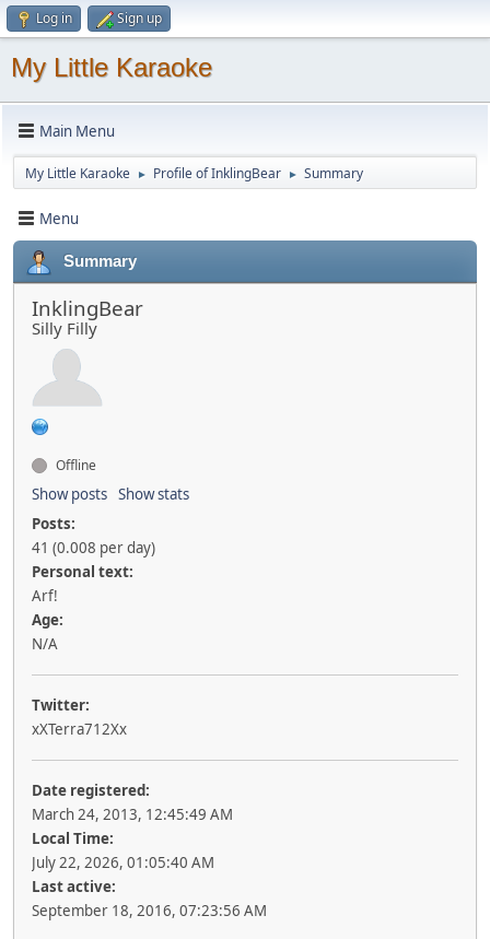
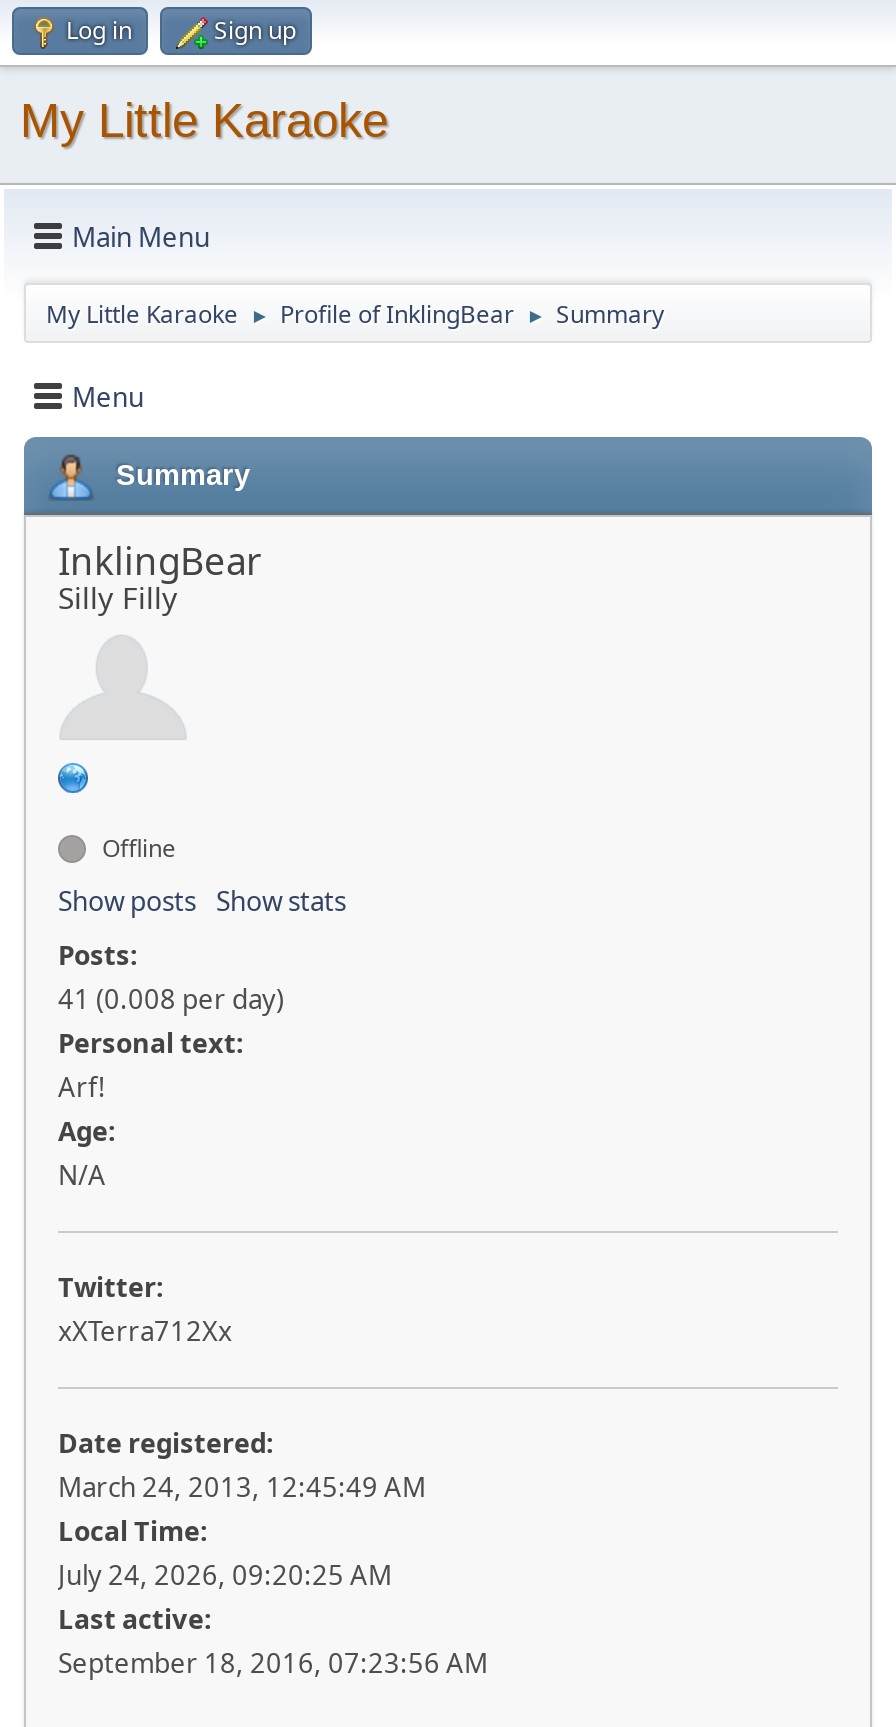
[32,853,214,872] July 22, 2026, 01:05:40 AM -> [58,1557,392,1593] July 24, 2026, 09:20:25 AM

